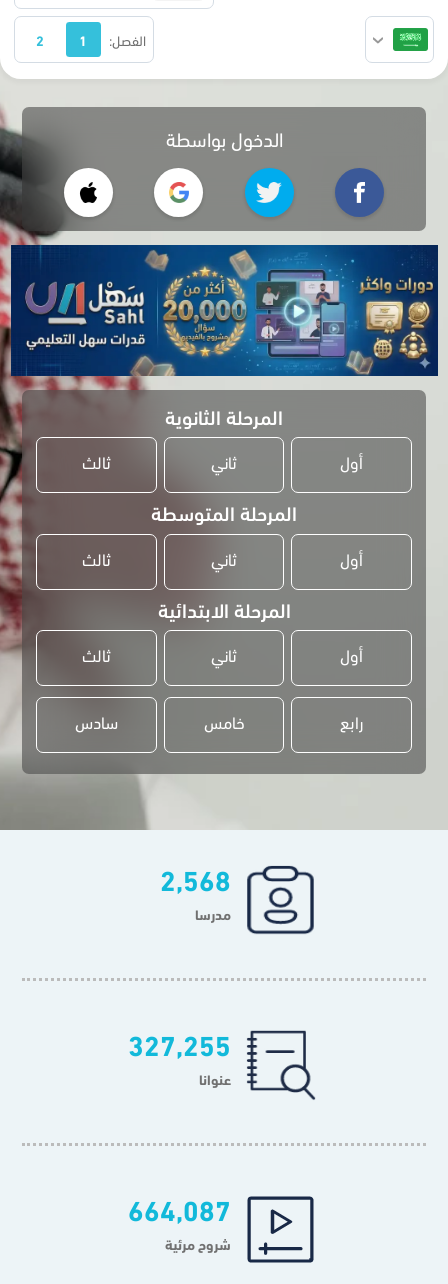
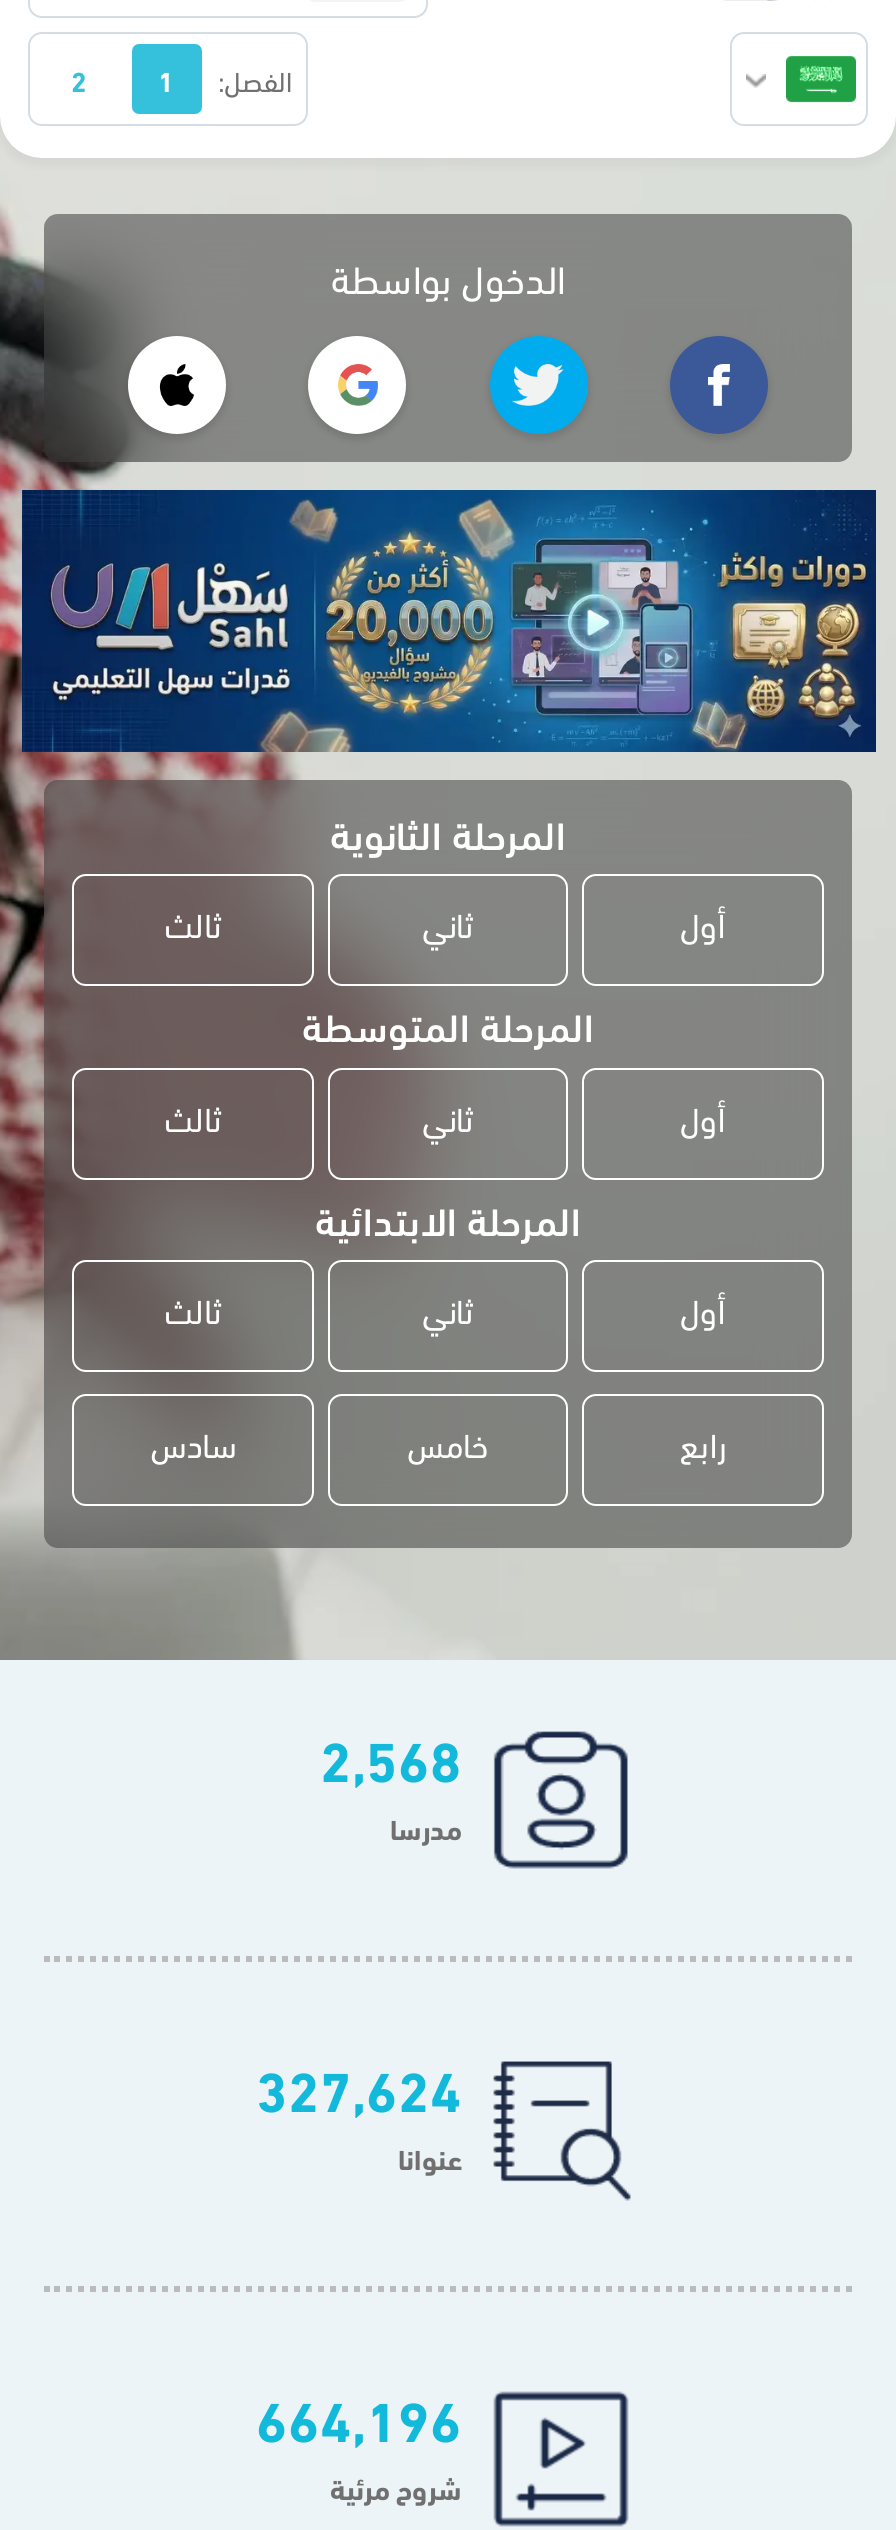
[128,1022,231,1064] 327,255 -> [256,2044,462,2128] 327,624
[128,1187,231,1229] 664,087 -> [256,2374,462,2458] 664,196

